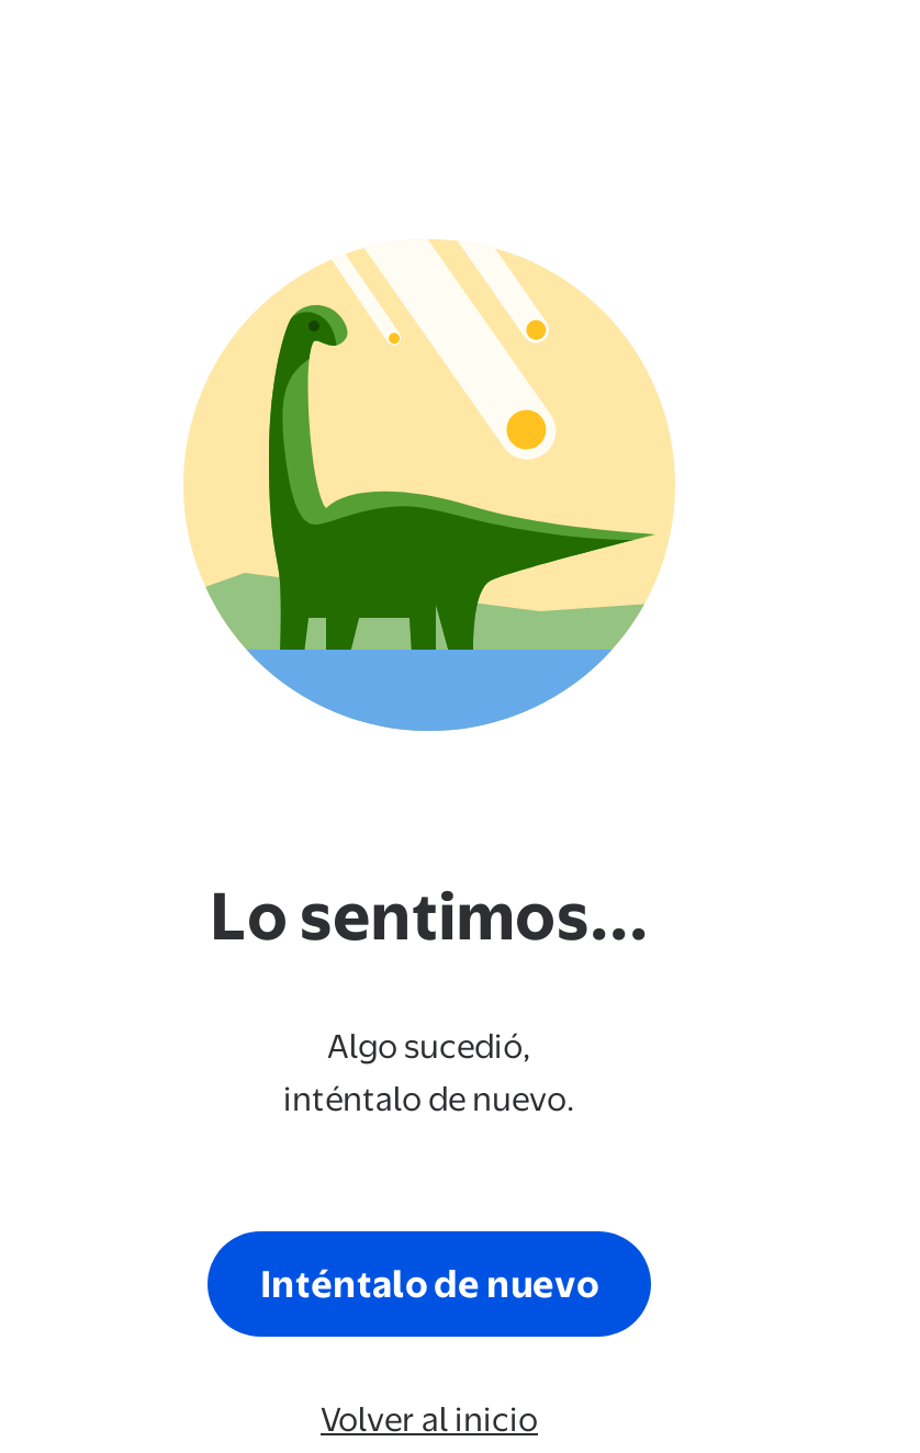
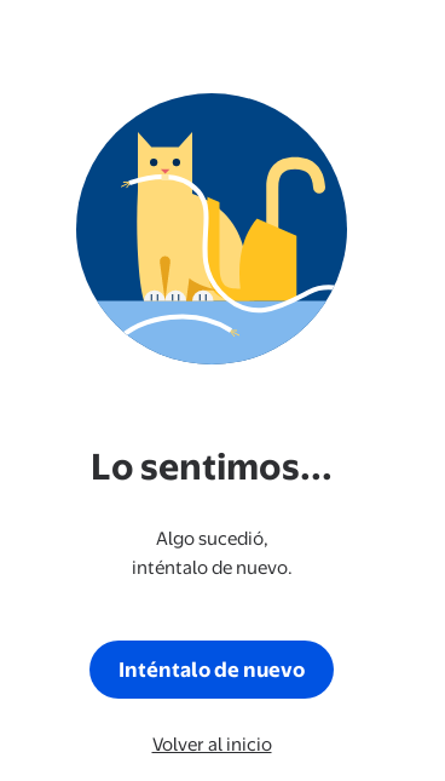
[183,239,675,680] [image] -> [75,92,348,338] [image]

